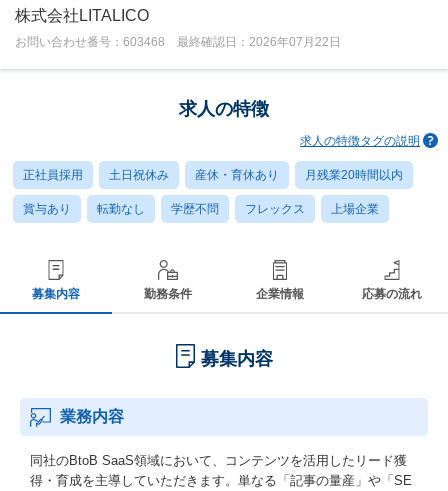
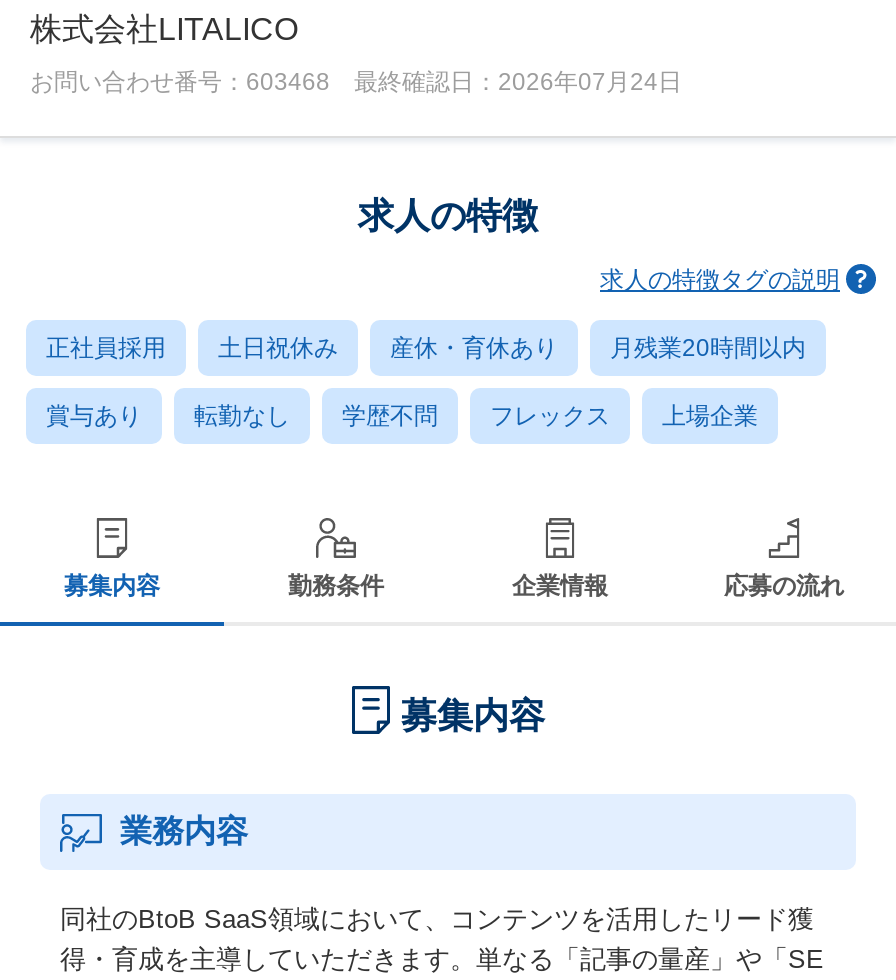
[15,35,341,49] お問い合わせ番号：603468 最終確認日：2026年07月22日 -> [30,68,682,96] お問い合わせ番号：603468 最終確認日：2026年07月24日

